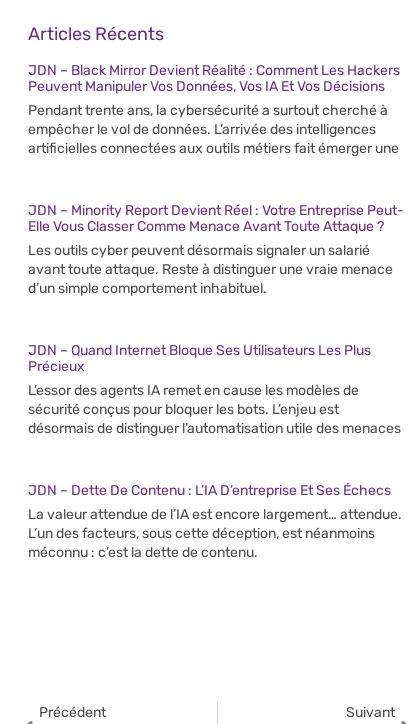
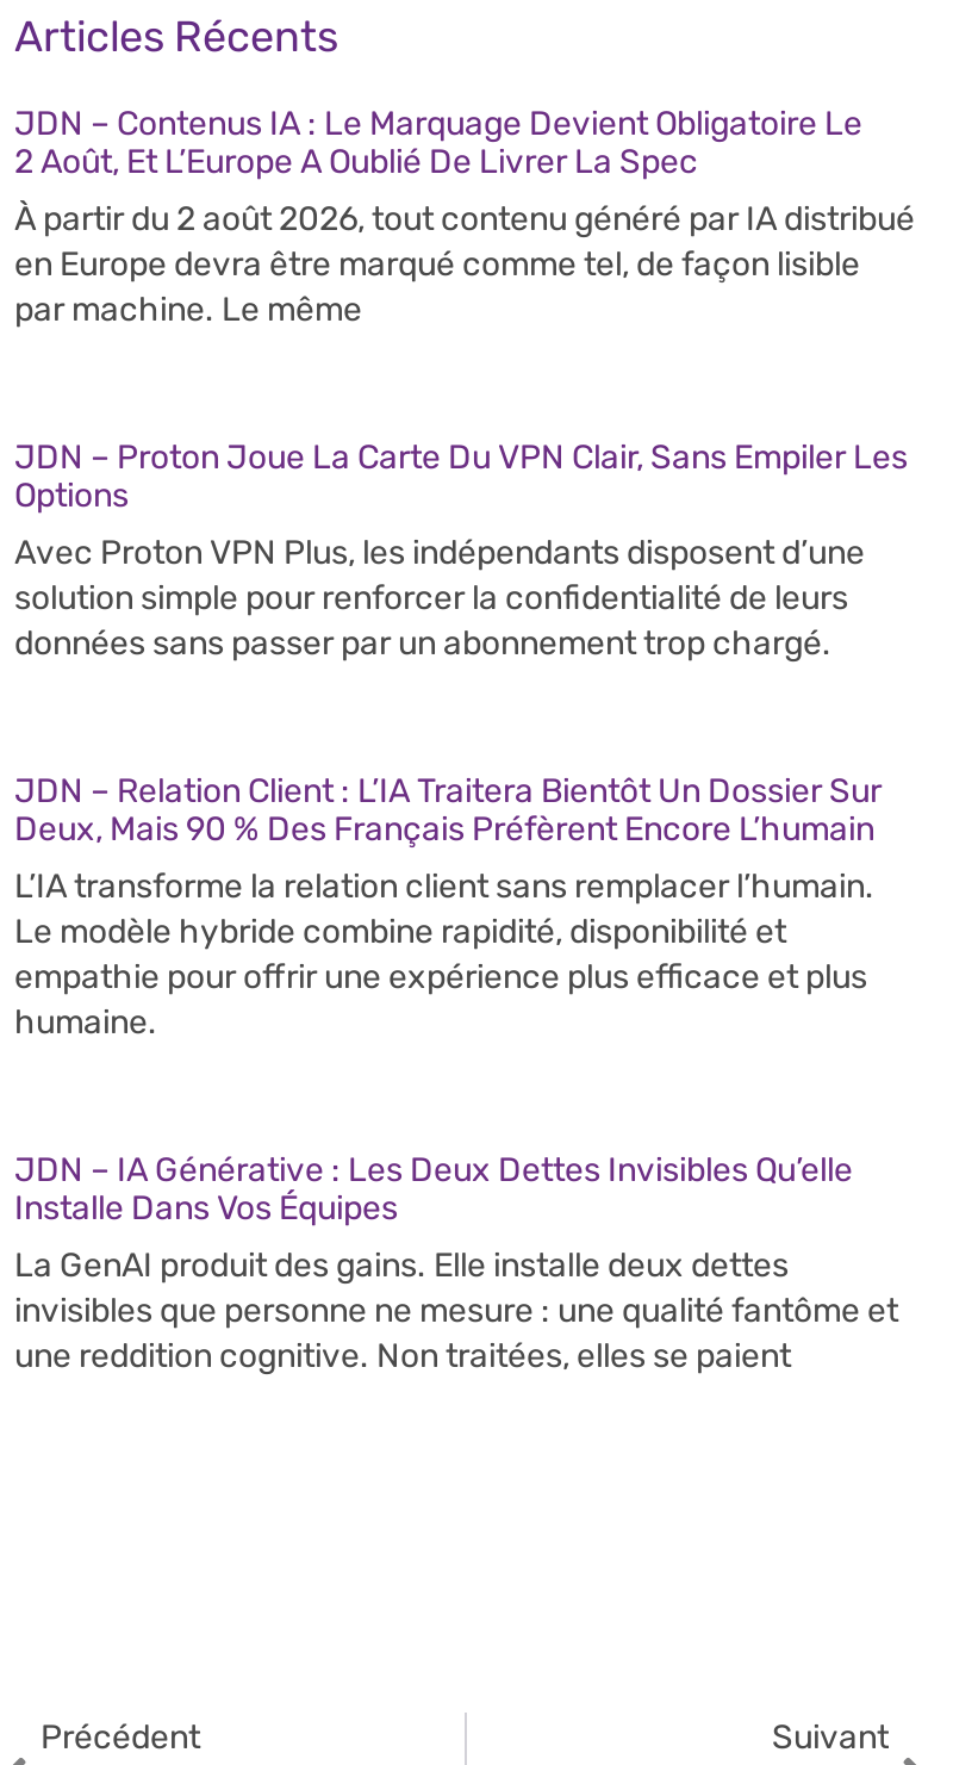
[28,62,400,157] JDN – Black Mirror Devient Réalité : Comment Les Hackers | Peuvent Manipuler Vos Données, Vos IA Et Vos Décisions | Pendant trente ans, la cybersécurité a surtout cherché à | empêcher le vol de données. L’arrivée des intelligences | artificielles connectées aux outils métiers fait émerger une -> [14,105,915,331] JDN – Contenus IA : Le Marquage Devient Obligatoire Le | 2 Août, Et L’Europe A Oublié De Livrer La Spec | À partir du 2 août 2026, tout contenu généré par IA distribué | en Europe devra être marqué comme tel, de façon lisible | par machine. Le même
[28,202,404,297] JDN – Minority Report Devient Réel : Votre Entreprise Peut- | Elle Vous Classer Comme Menace Avant Toute Attaque ? | Les outils cyber peuvent désormais signaler un salarié | avant toute attaque. Reste à distinguer une vraie menace | d’un simple comportement inhabituel. -> [14,438,908,665] JDN – Proton Joue La Carte Du VPN Clair, Sans Empiler Les | Options | Avec Proton VPN Plus, les indépendants disposent d’une | solution simple pour renforcer la confidentialité de leurs | données sans passer par un abonnement trop chargé.
[28,342,401,437] JDN – Quand Internet Bloque Ses Utilisateurs Les Plus | Précieux | L’essor des agents IA remet en cause les modèles de | sécurité conçus pour bloquer les bots. L’enjeu est | désormais de distinguer l’automatisation utile des menaces -> [14,772,882,1044] JDN – Relation Client : L’IA Traitera Bientôt Un Dossier Sur | Deux, Mais 90 % Des Français Préfèrent Encore L’humain | L’IA transforme la relation client sans remplacer l’humain. | Le modèle hybride combine rapidité, disponibilité et | empathie pour offrir une expérience plus efficace et plus | humaine.
[28,482,402,561] JDN – Dette De Contenu : L’IA D’entreprise Et Ses Échecs | La valeur attendue de l’IA est encore largement… attendue. | L’un des facteurs, sous cette déception, est néanmoins | méconnu : c’est la dette de contenu. -> [14,1151,898,1377] JDN – IA Générative : Les Deux Dettes Invisibles Qu’elle | Installe Dans Vos Équipes | La GenAI produit des gains. Elle installe deux dettes | invisibles que personne ne mesure : une qualité fantôme et | une reddition cognitive. Non traitées, elles se paient

